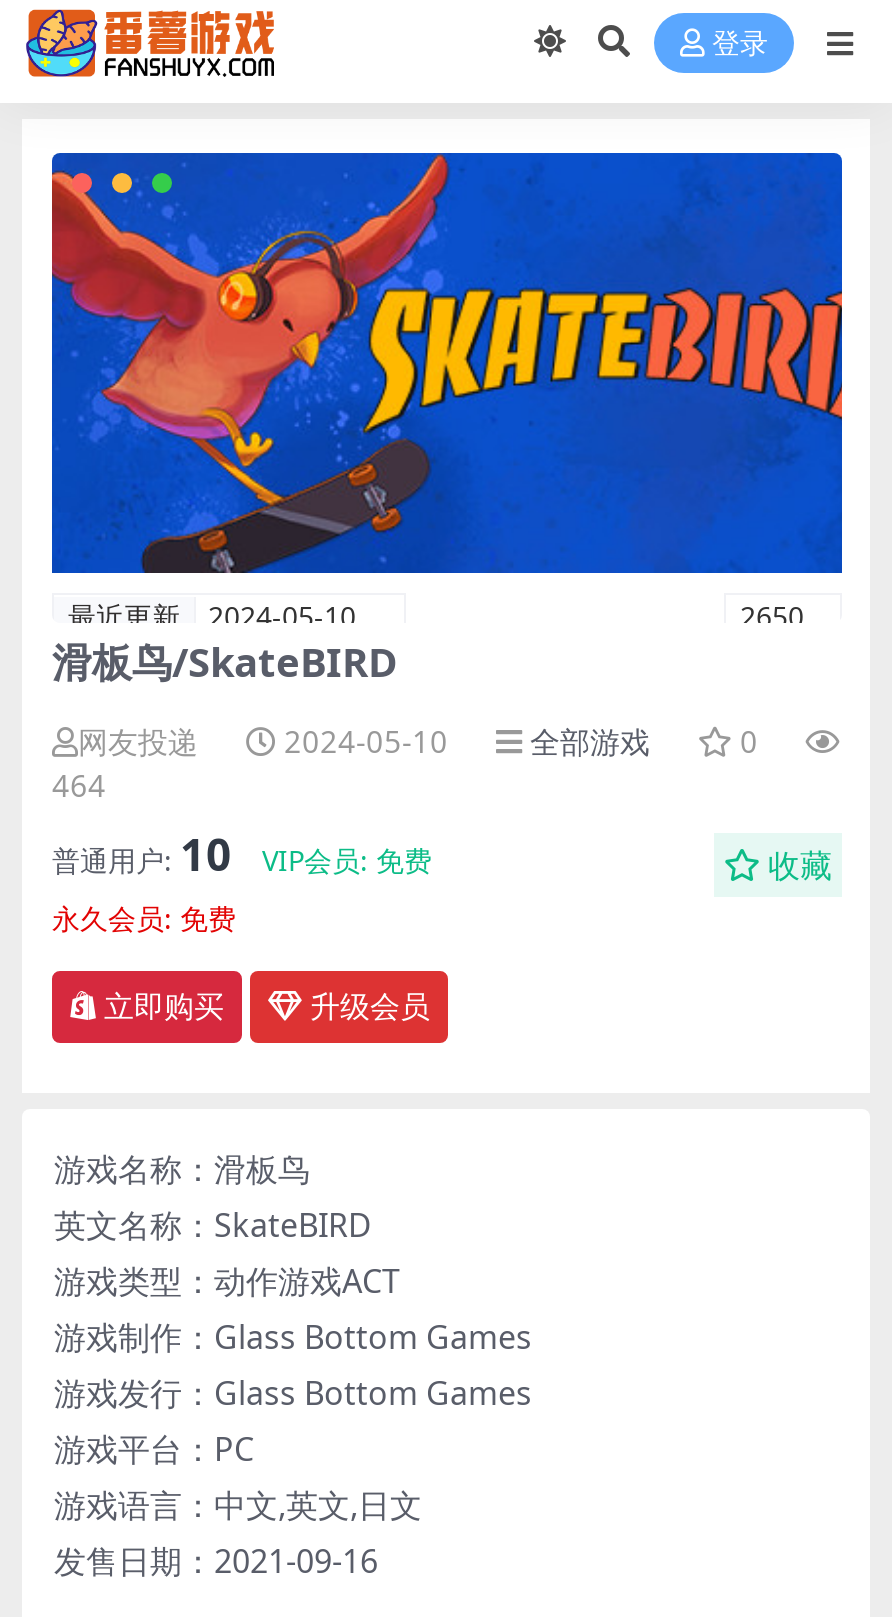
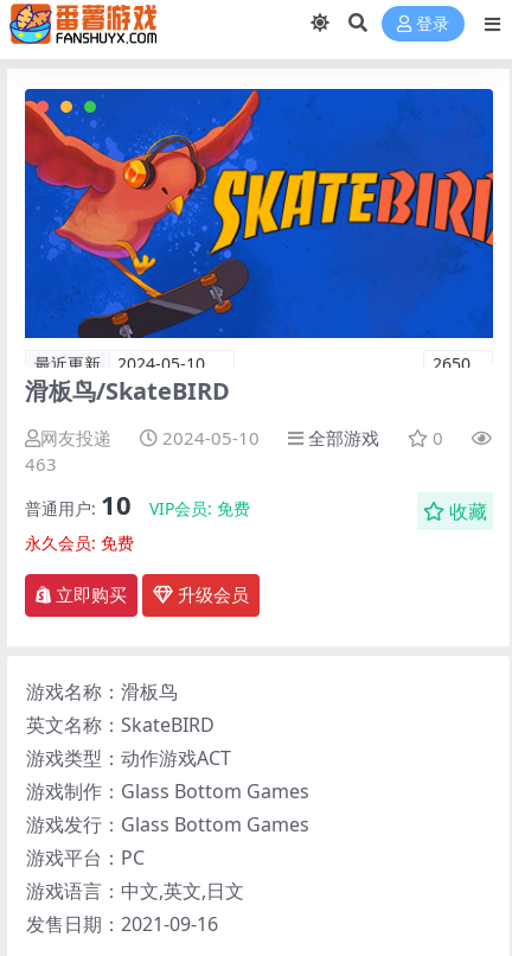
[52,764,106,804] 464 -> [25,451,57,475] 463

